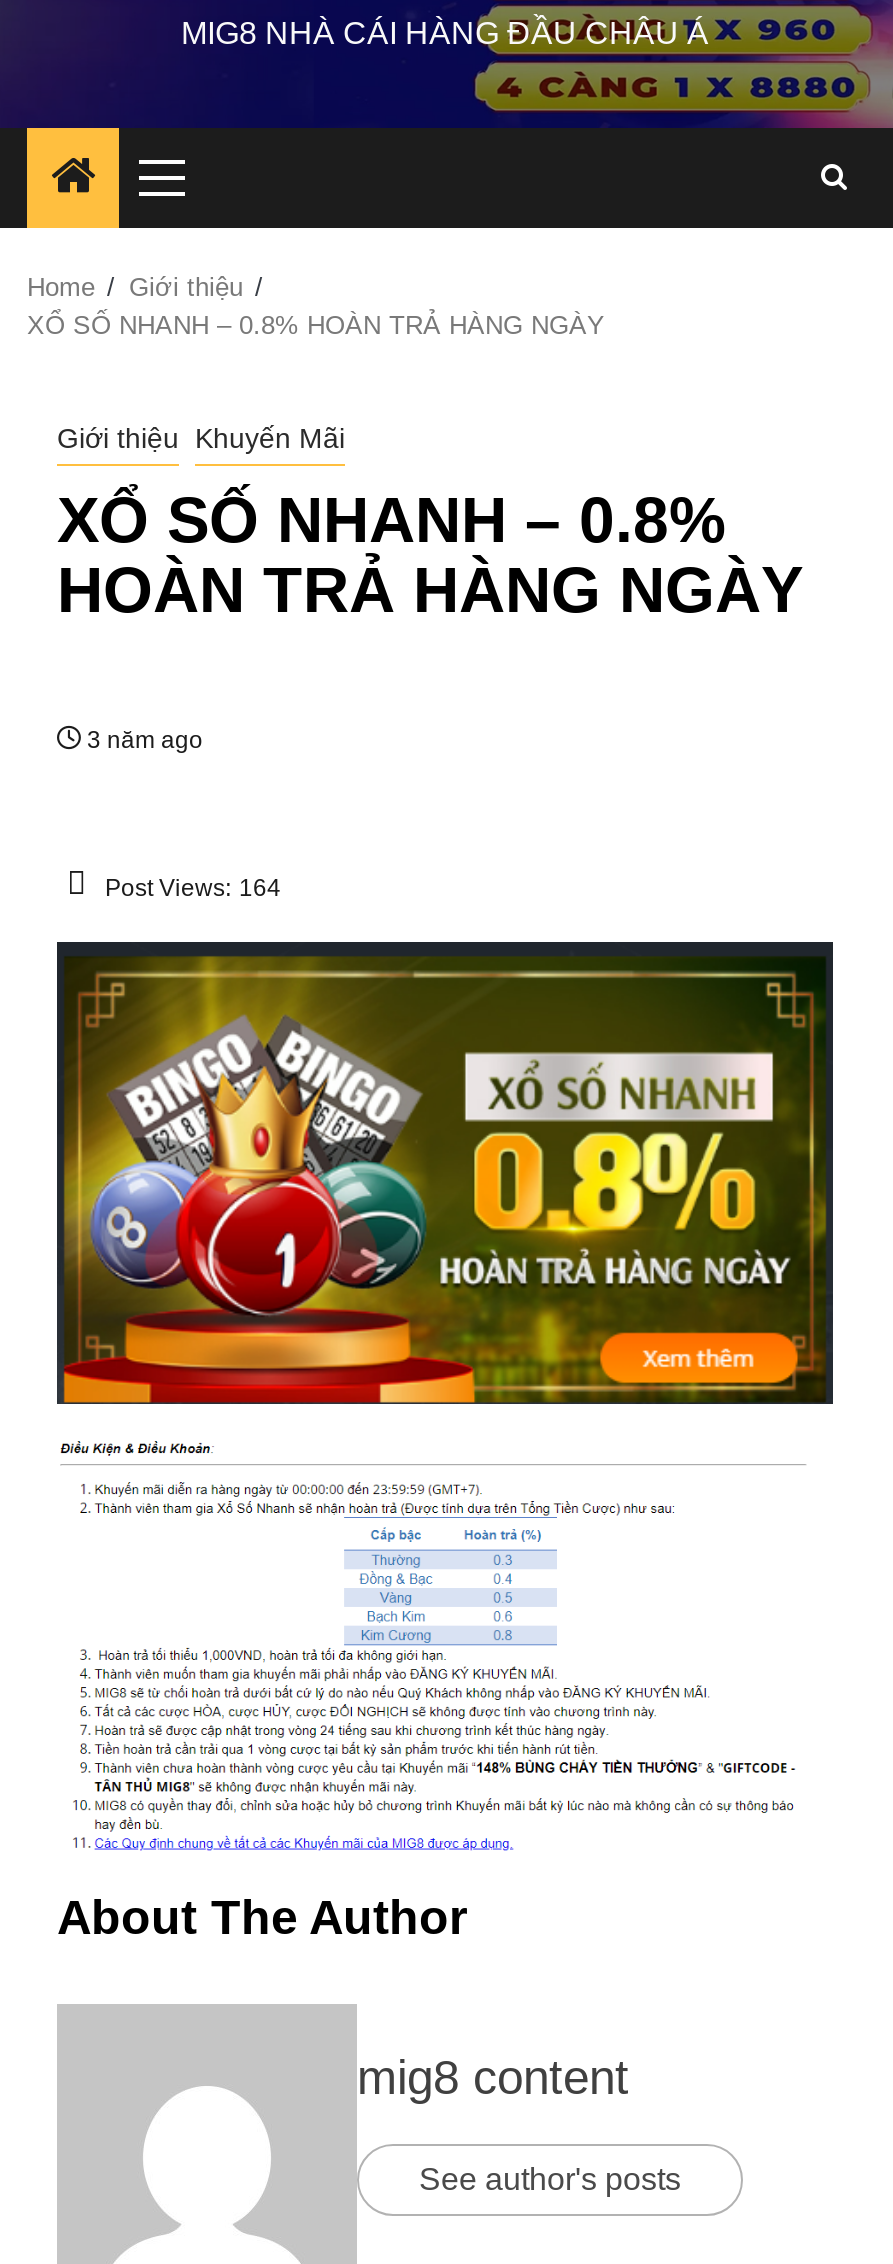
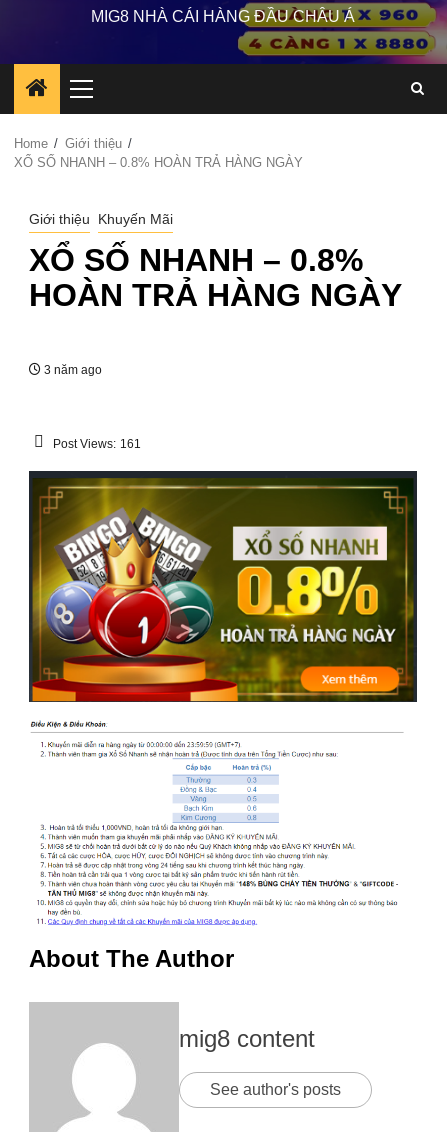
[105,874,281,902] Post Views: 164 -> [53,437,141,451] Post Views: 161

